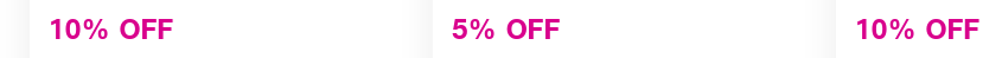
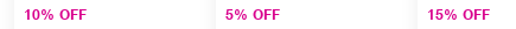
[855,13,979,46] 10% OFF -> [427,7,489,23] 15% OFF

